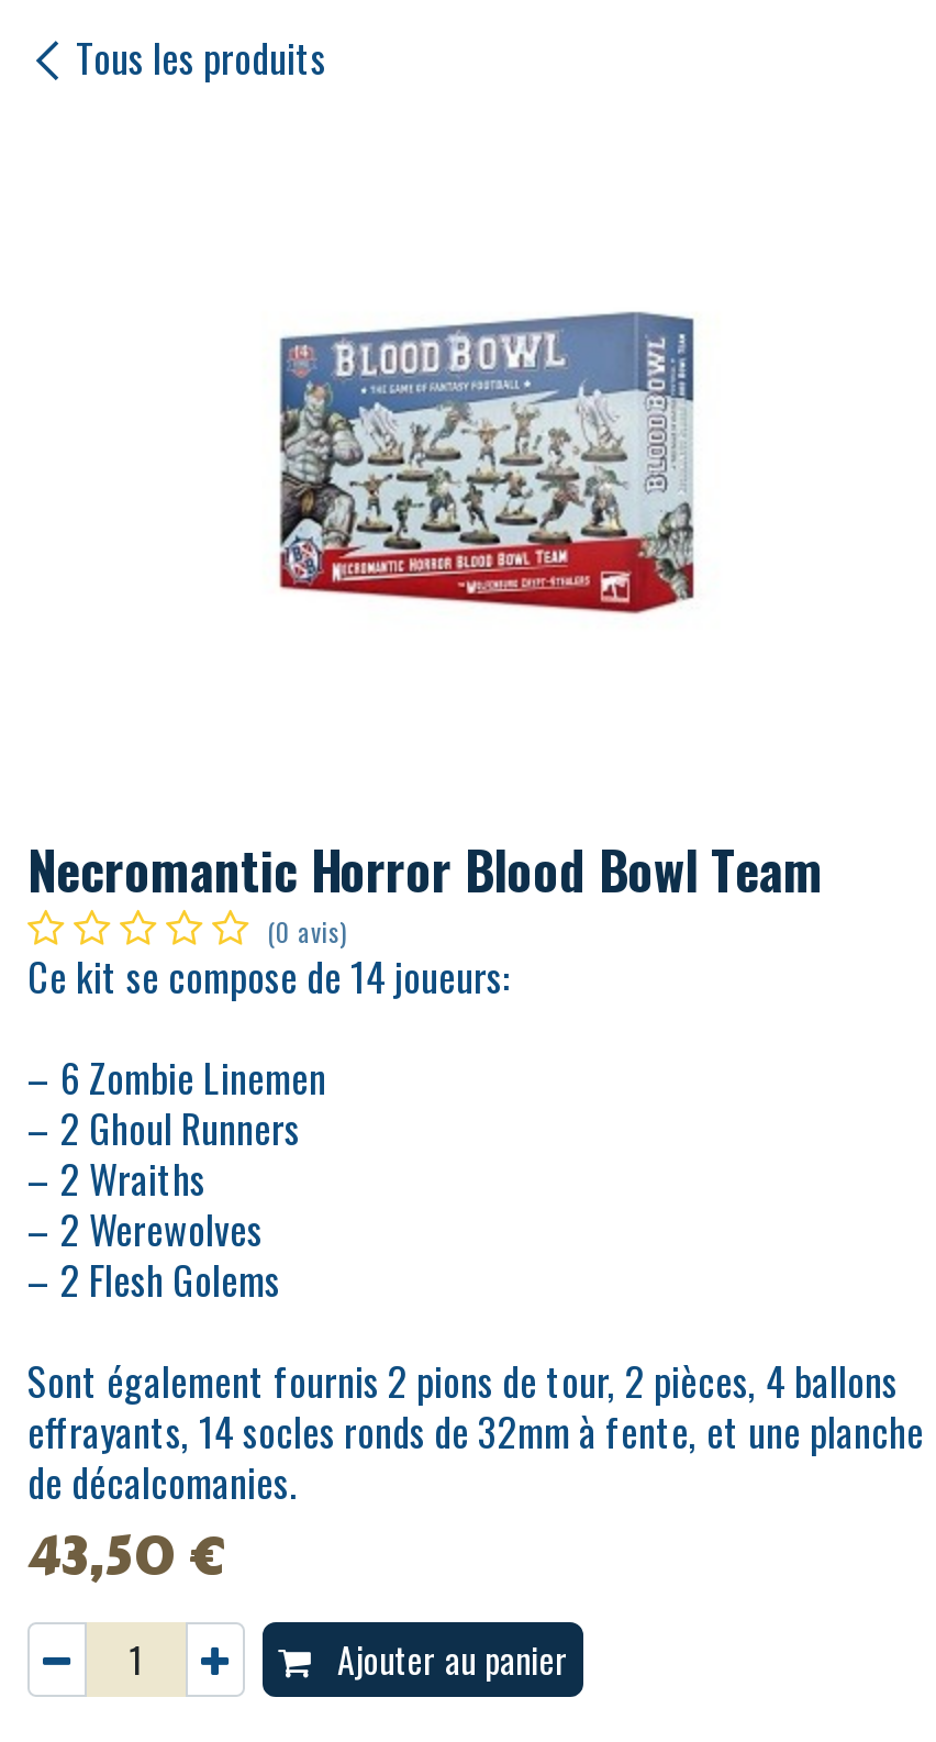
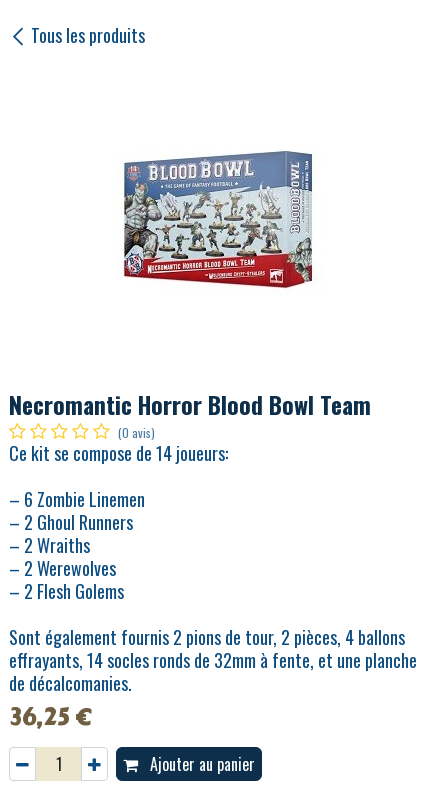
[27,1517,225,1596] 43,50 € -> [9,699,92,735] 36,25 €

